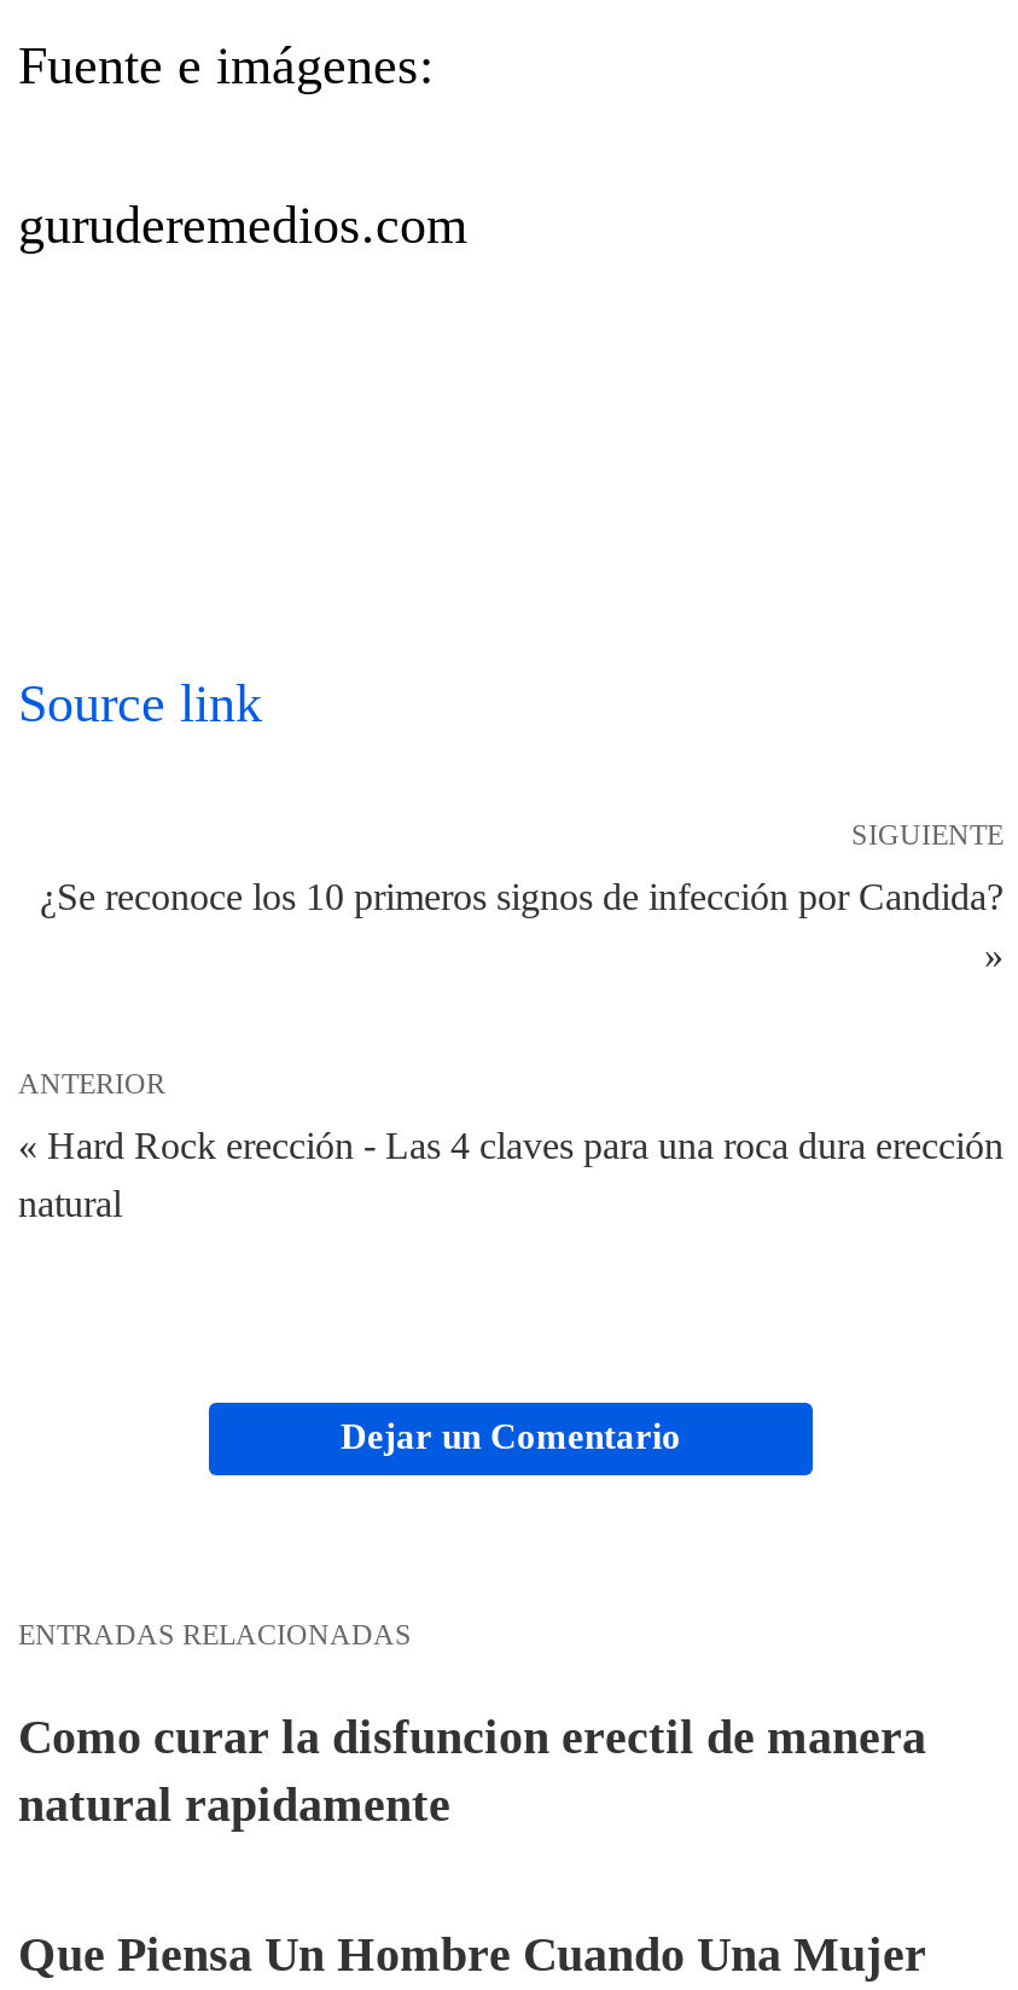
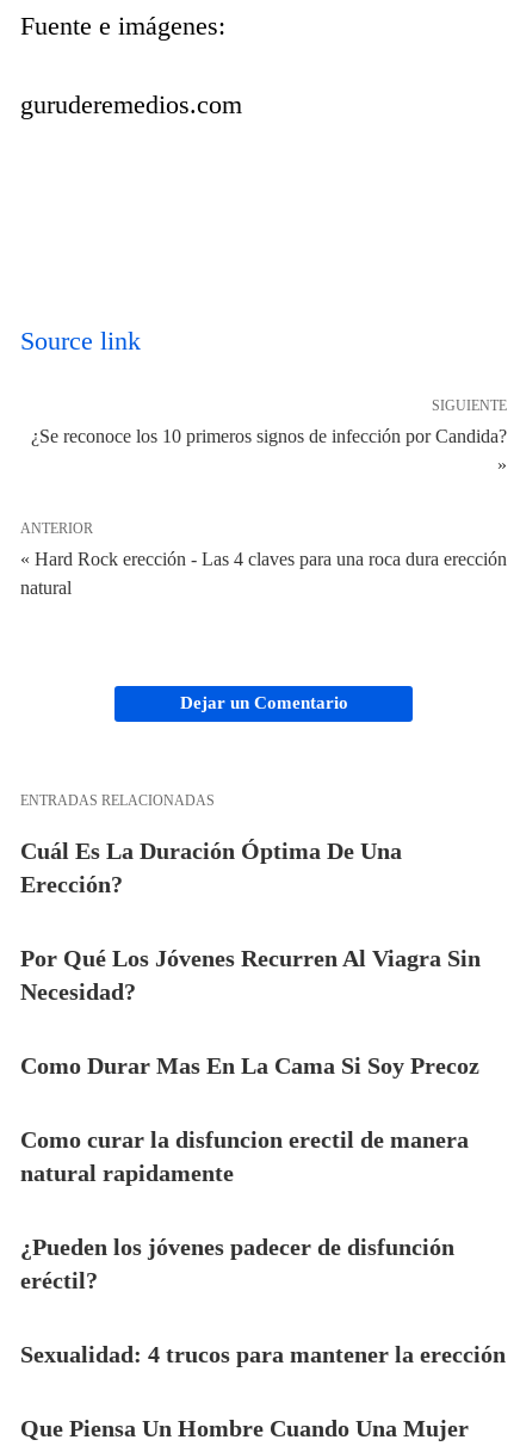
none -> [20,837,481,1078] Cuál Es La Duración Óptima De Una | Erección? | Por Qué Los Jóvenes Recurren Al Viagra Sin | Necesidad? | Como Durar Mas En La Cama Si Soy Precoz
none -> [20,1233,506,1367] ¿Pueden los jóvenes padecer de disfunción | eréctil? | Sexualidad: 4 trucos para mantener la erección

